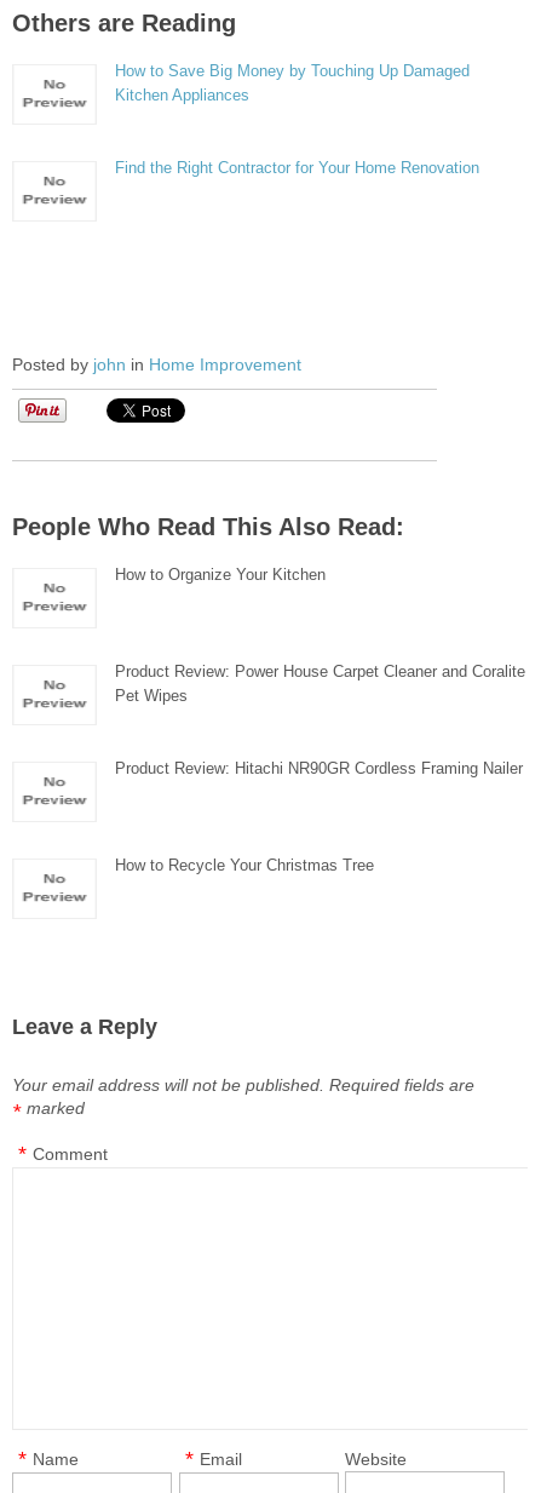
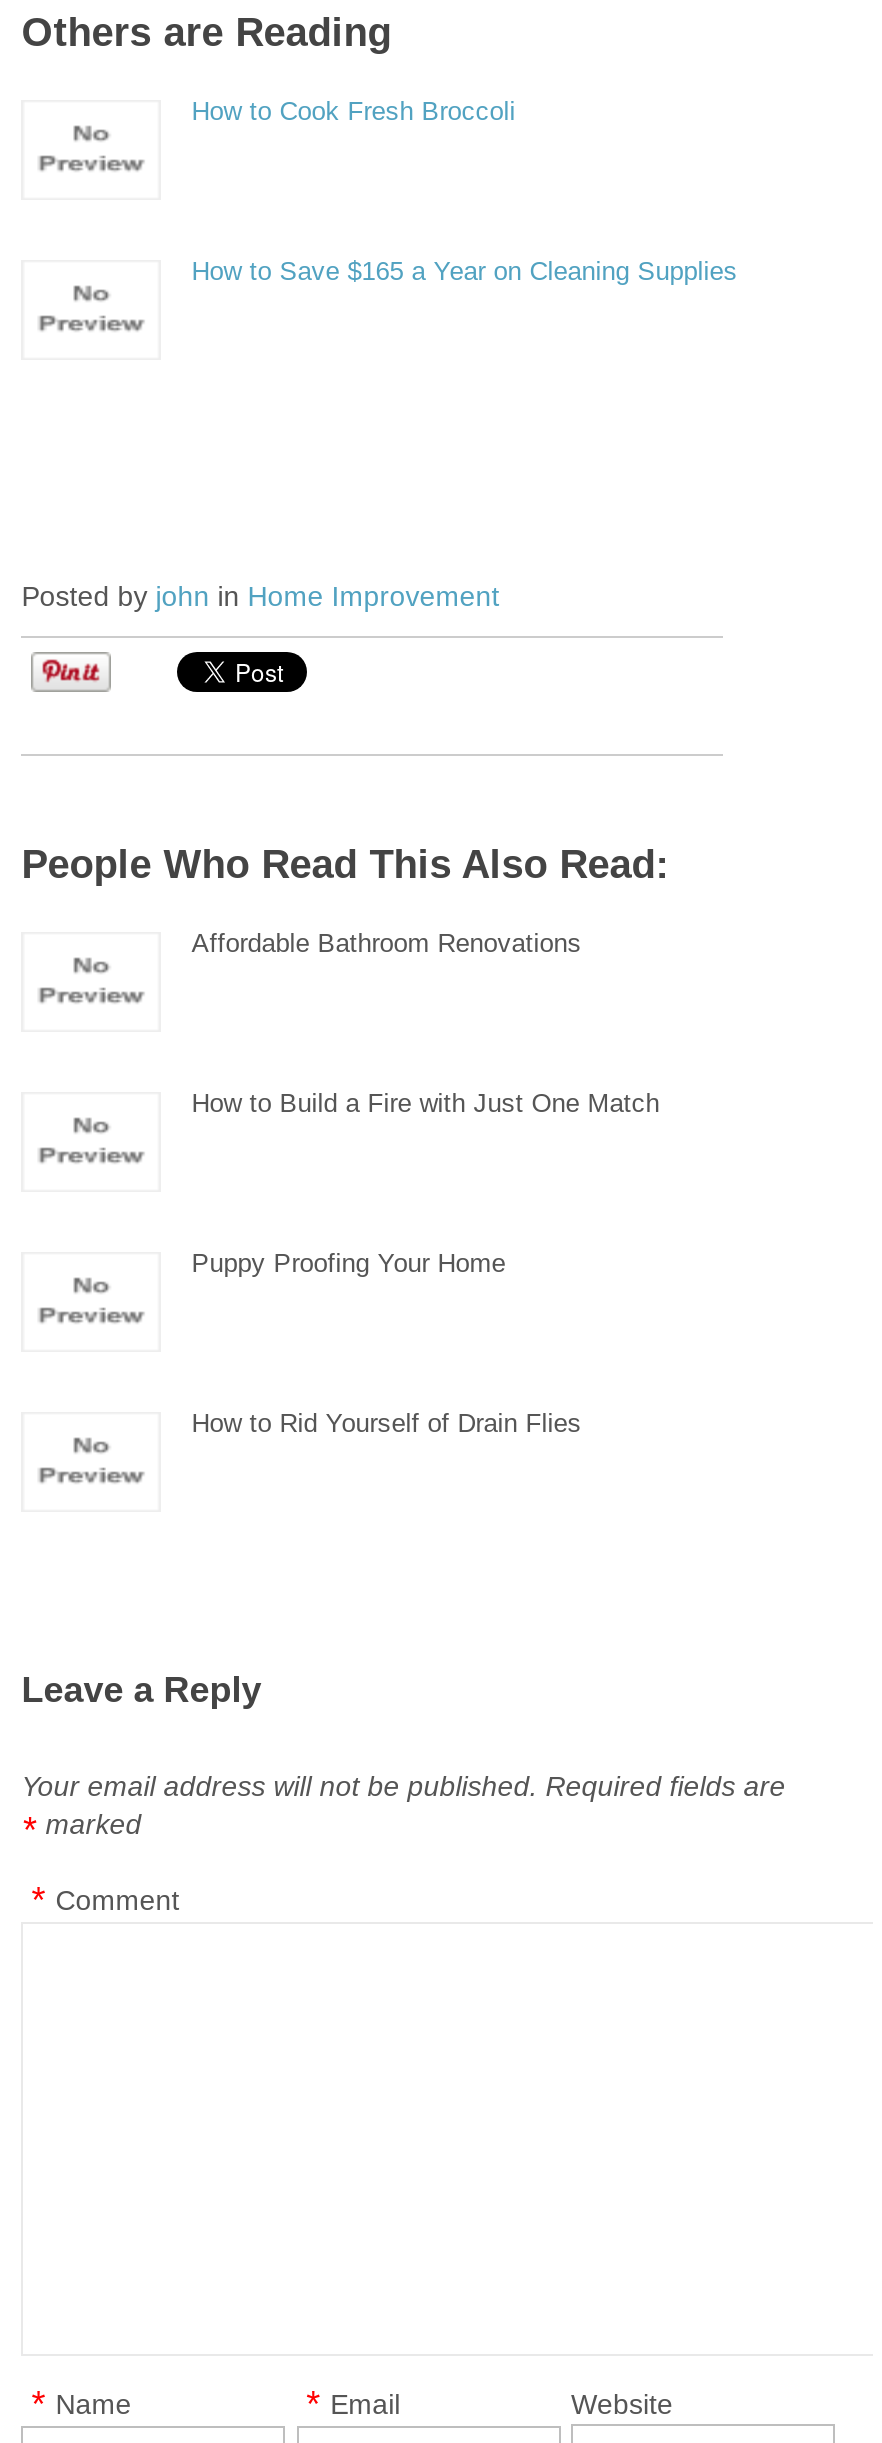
[115,62,470,104] How to Save Big Money by Touching Up Damaged | Kitchen Appliances -> [191,96,515,126] How to Cook Fresh Broccoli
[115,159,480,177] Find the Right Contractor for Your Home Renovation -> [191,256,737,286] How to Save $165 a Year on Cleaning Supplies
[115,565,326,584] How to Organize Your Kitchen -> [191,928,581,958] Affordable Bathroom Renovations
[115,662,526,705] Product Review: Power House Carpet Cleaner and Coralite | Pet Wipes -> [191,1088,659,1118] How to Build a Fire with Just One Match
[115,759,523,777] Product Review: Hitachi NR90GR Cordless Framing Nailer -> [191,1248,505,1278] Puppy Proofing Your Home
[115,856,374,874] How to Recycle Your Christmas Tree -> [191,1408,581,1438] How to Rid Yourself of Drain Flies

